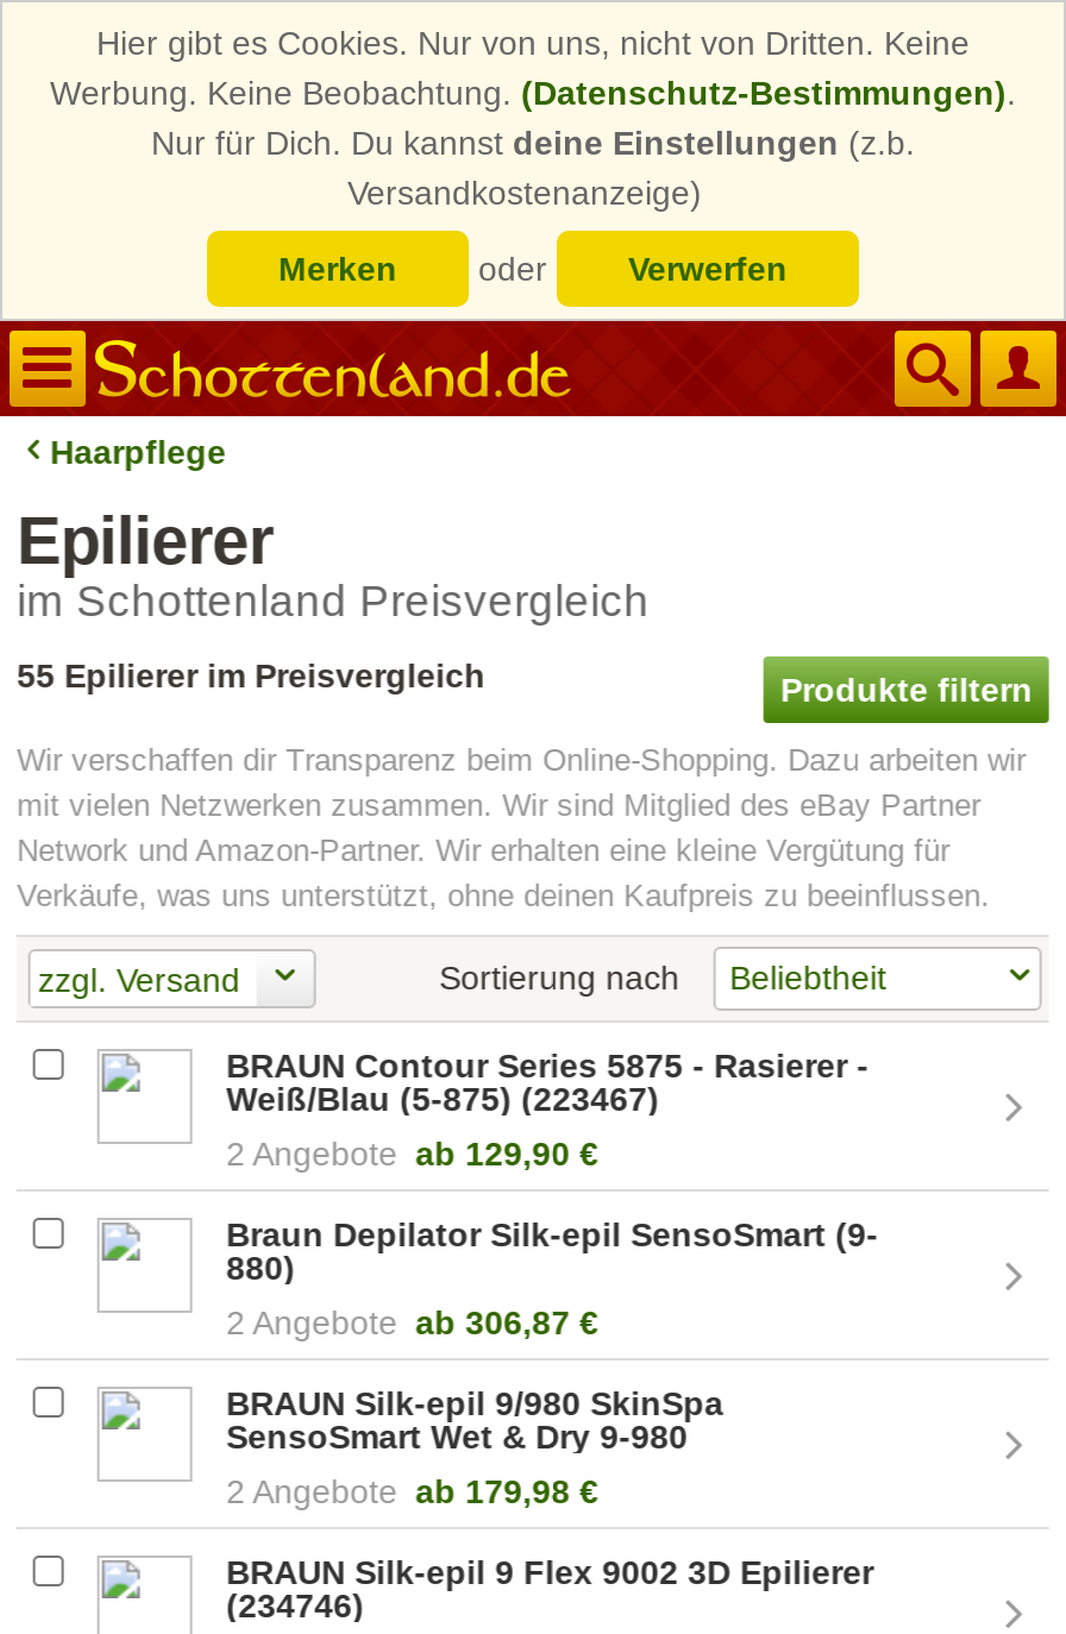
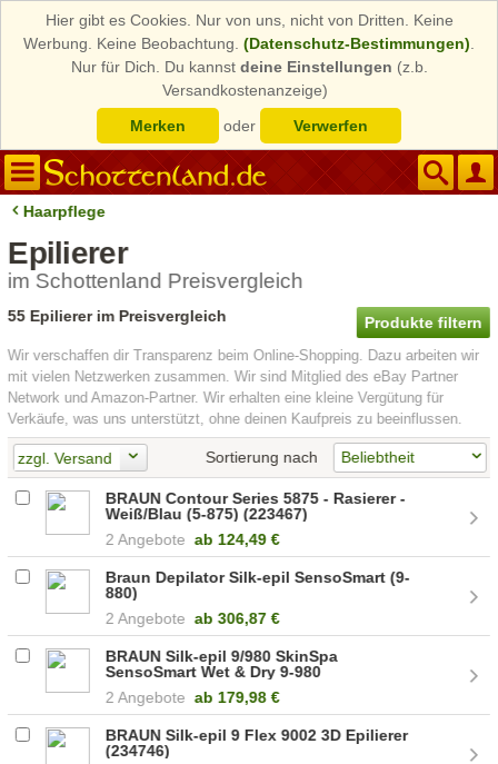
[226,1134,598,1172] 2 Angebote ab 129,90 € -> [106,530,280,548] 2 Angebote ab 124,49 €

